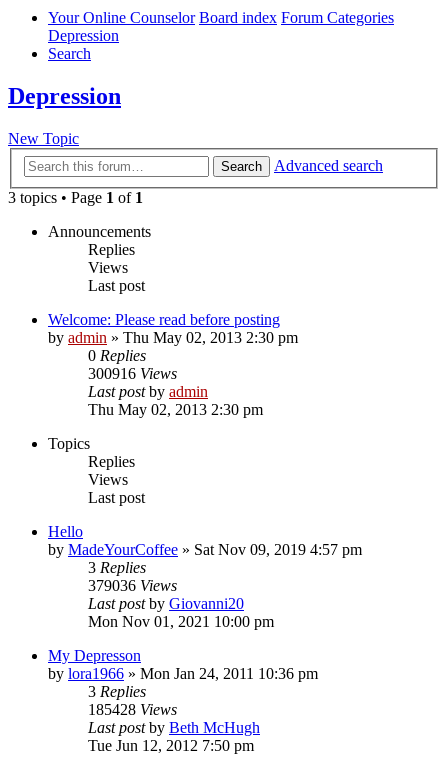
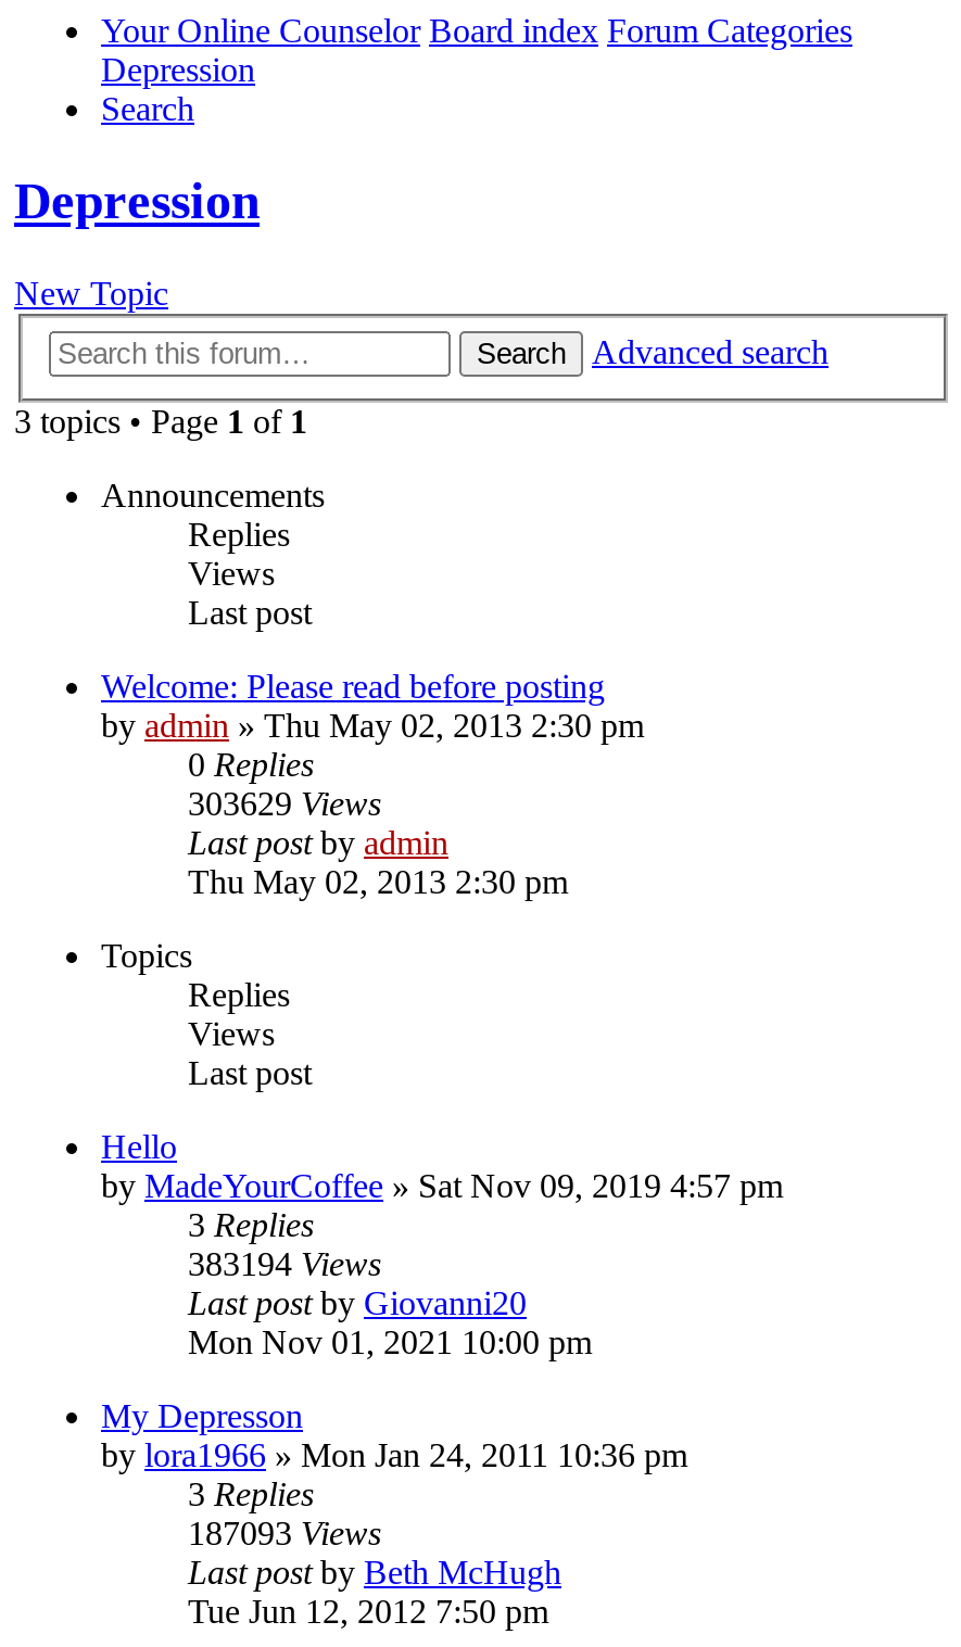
[88,365,177,382] 300916 Views -> [188,785,381,822] 303629 Views
[88,577,177,594] 379036 Views -> [188,1245,381,1282] 383194 Views
[88,701,177,718] 185428 Views -> [188,1514,381,1551] 187093 Views

